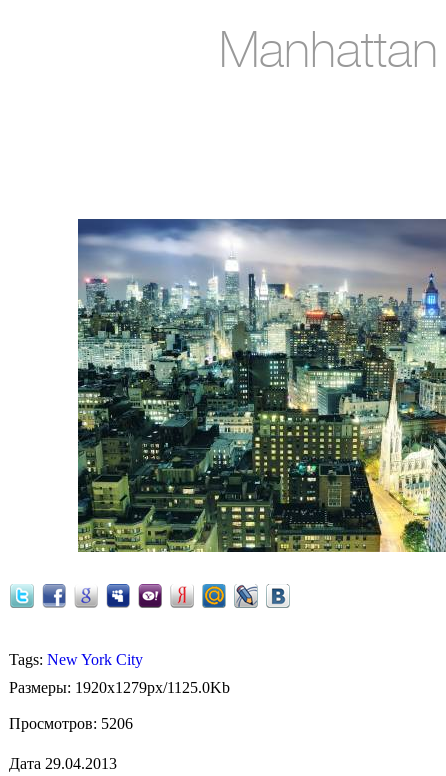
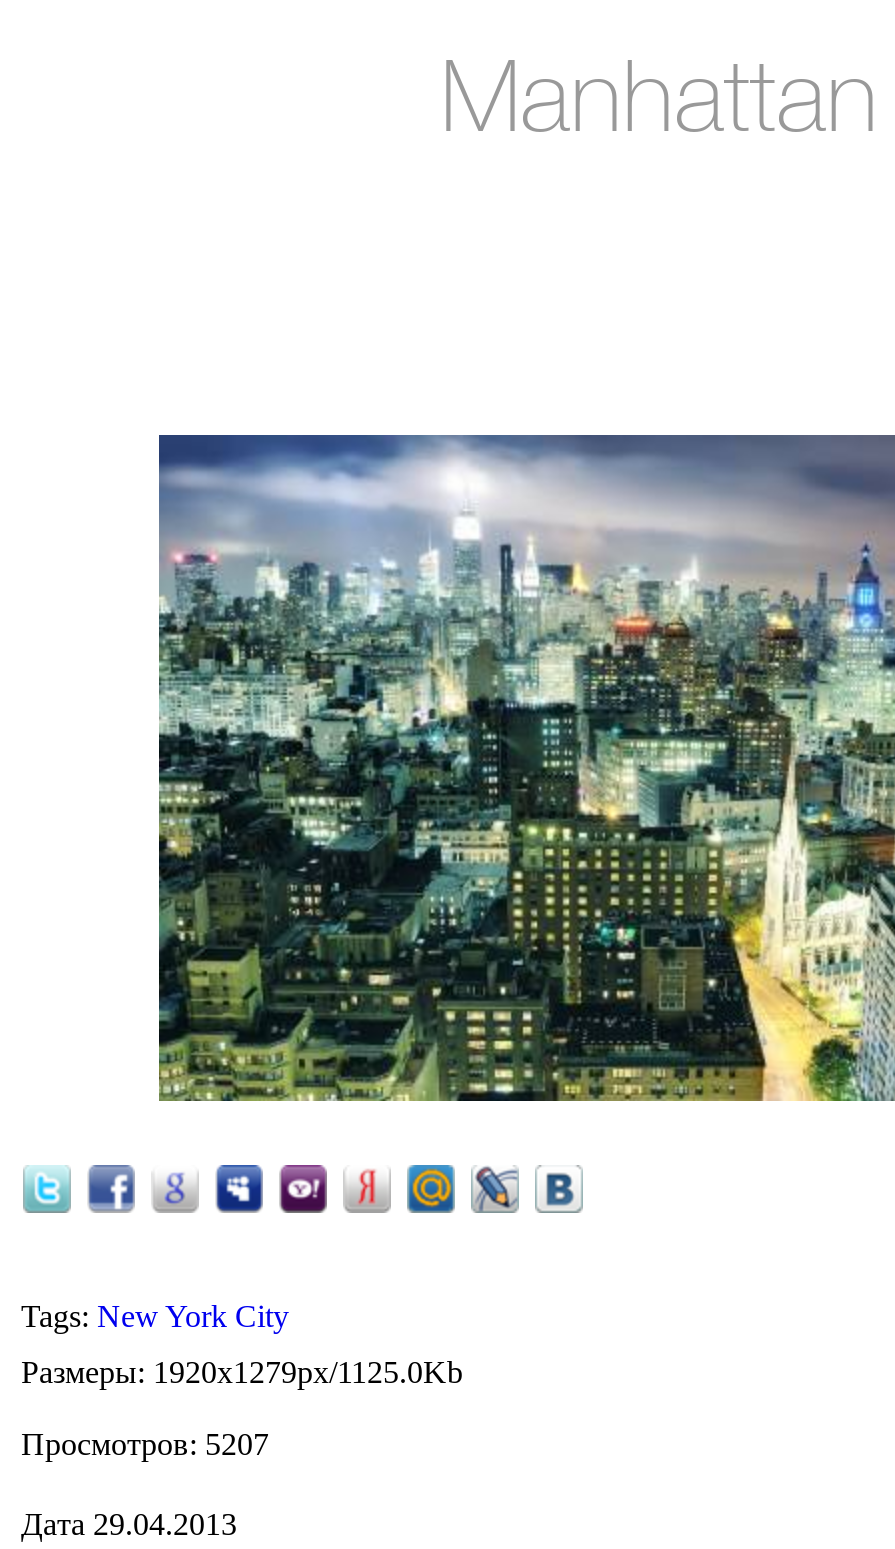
[9,715,133,732] Просмотров: 5206 -> [21,1427,269,1461] Просмотров: 5207

